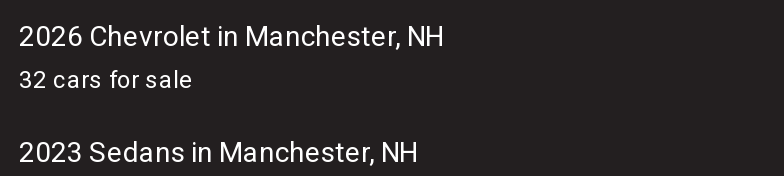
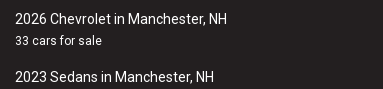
[19,66,193,94] 32 cars for sale -> [15,34,102,48] 33 cars for sale

